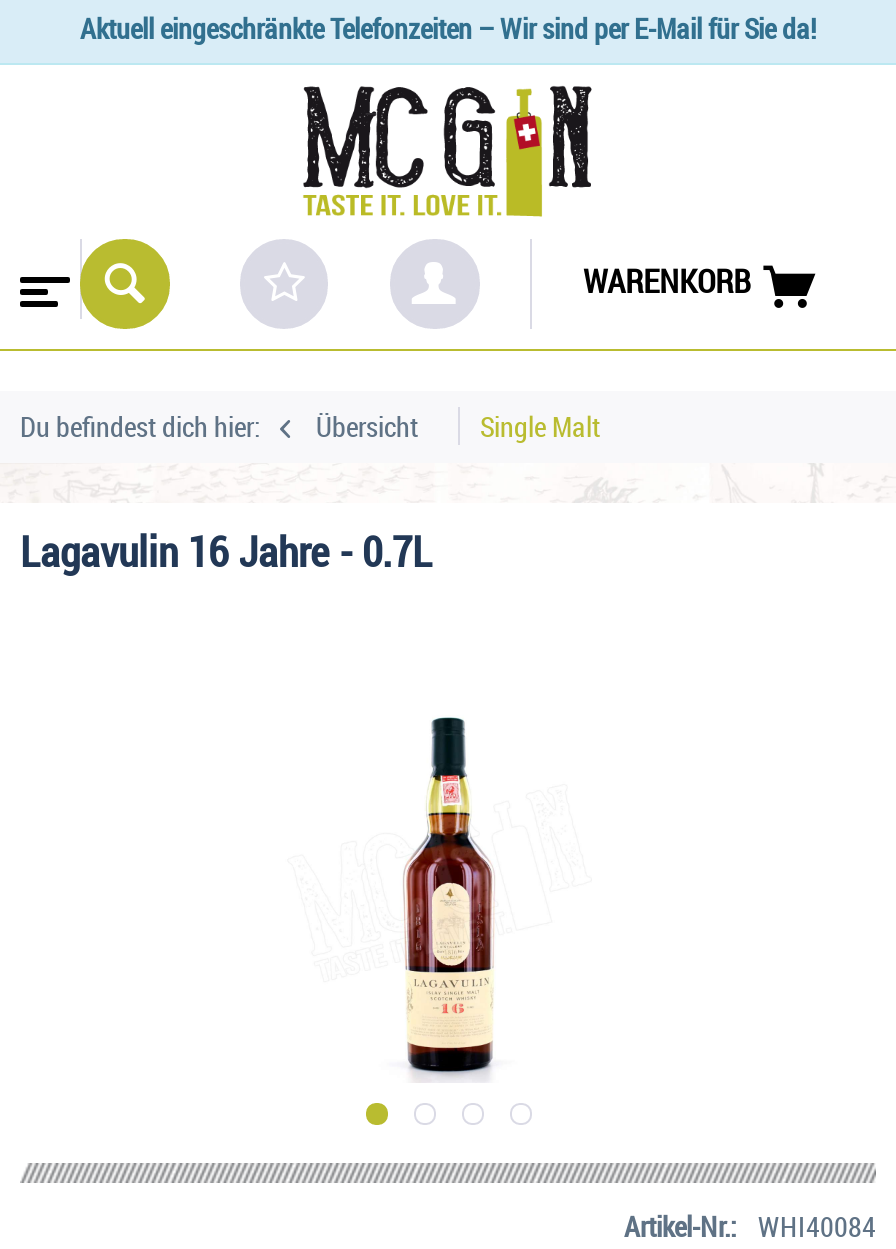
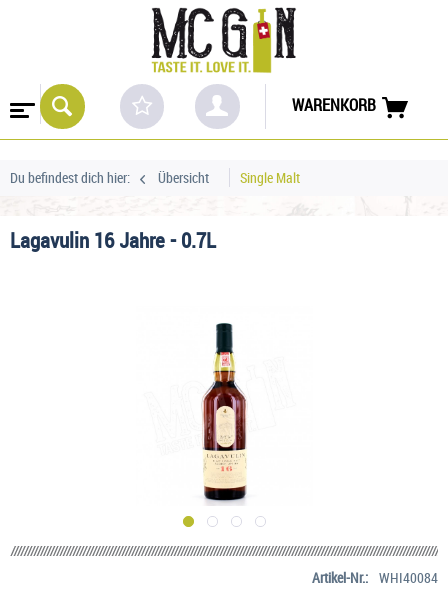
[80,9,816,47] Aktuell eingeschränkte Telefonzeiten – Wir sind per E-Mail für Sie da! -> none

